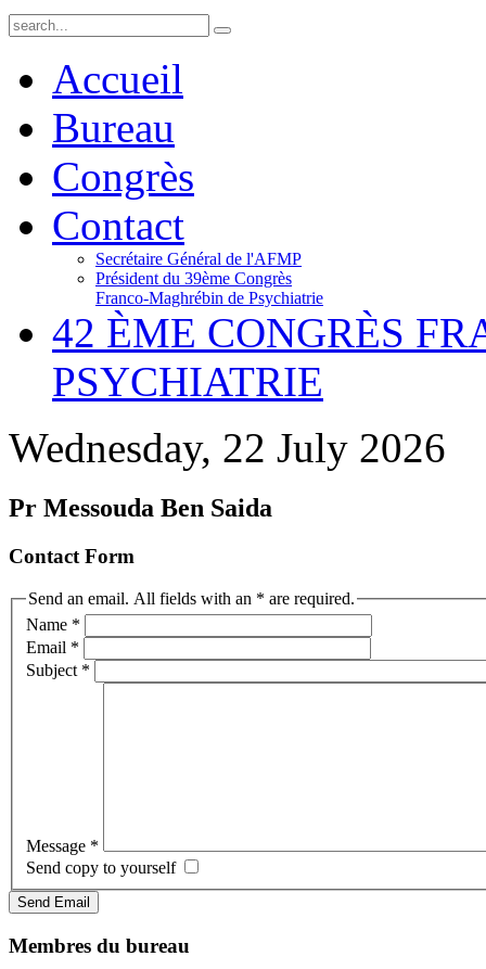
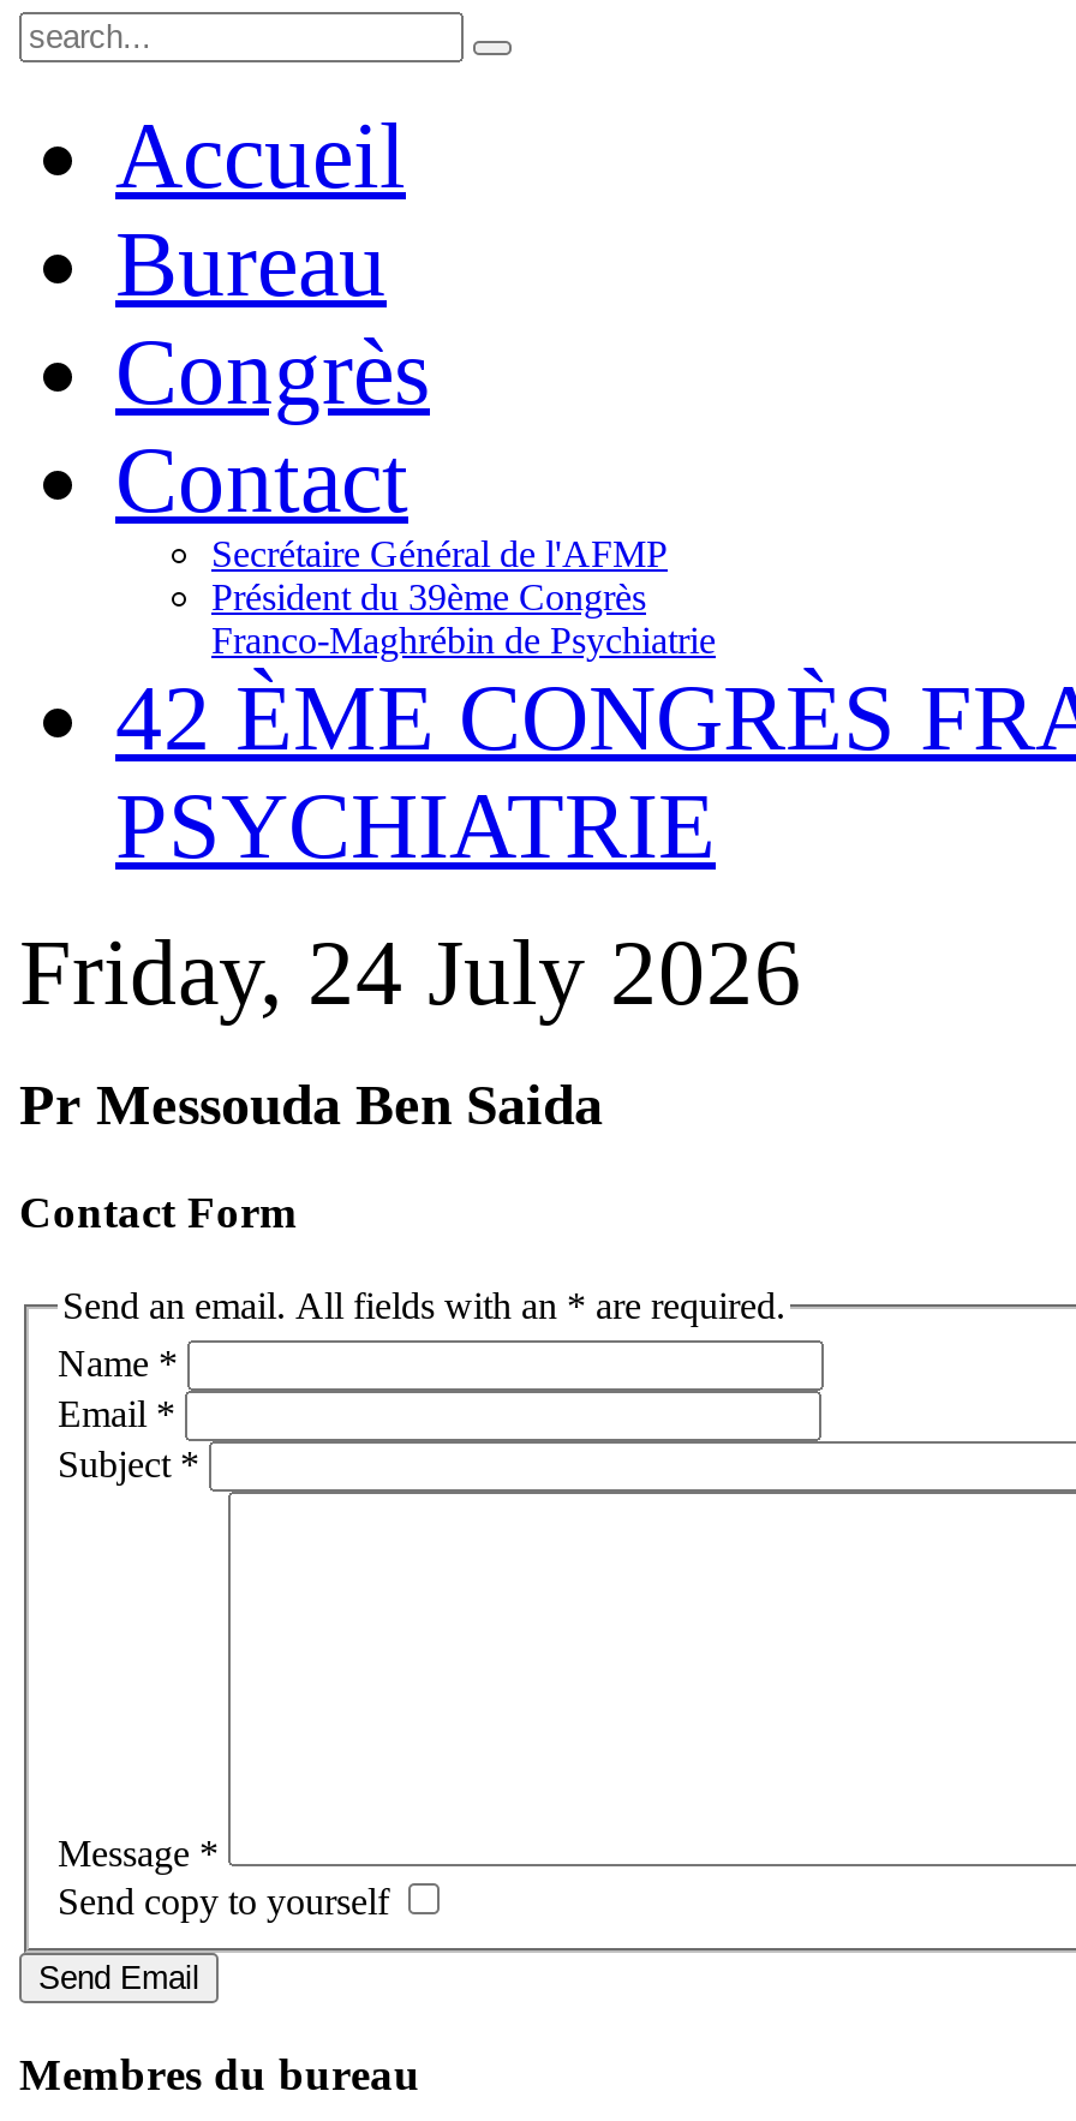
[9,424,446,471] Wednesday, 22 July 2026 -> [19,920,802,1023] Friday, 24 July 2026

